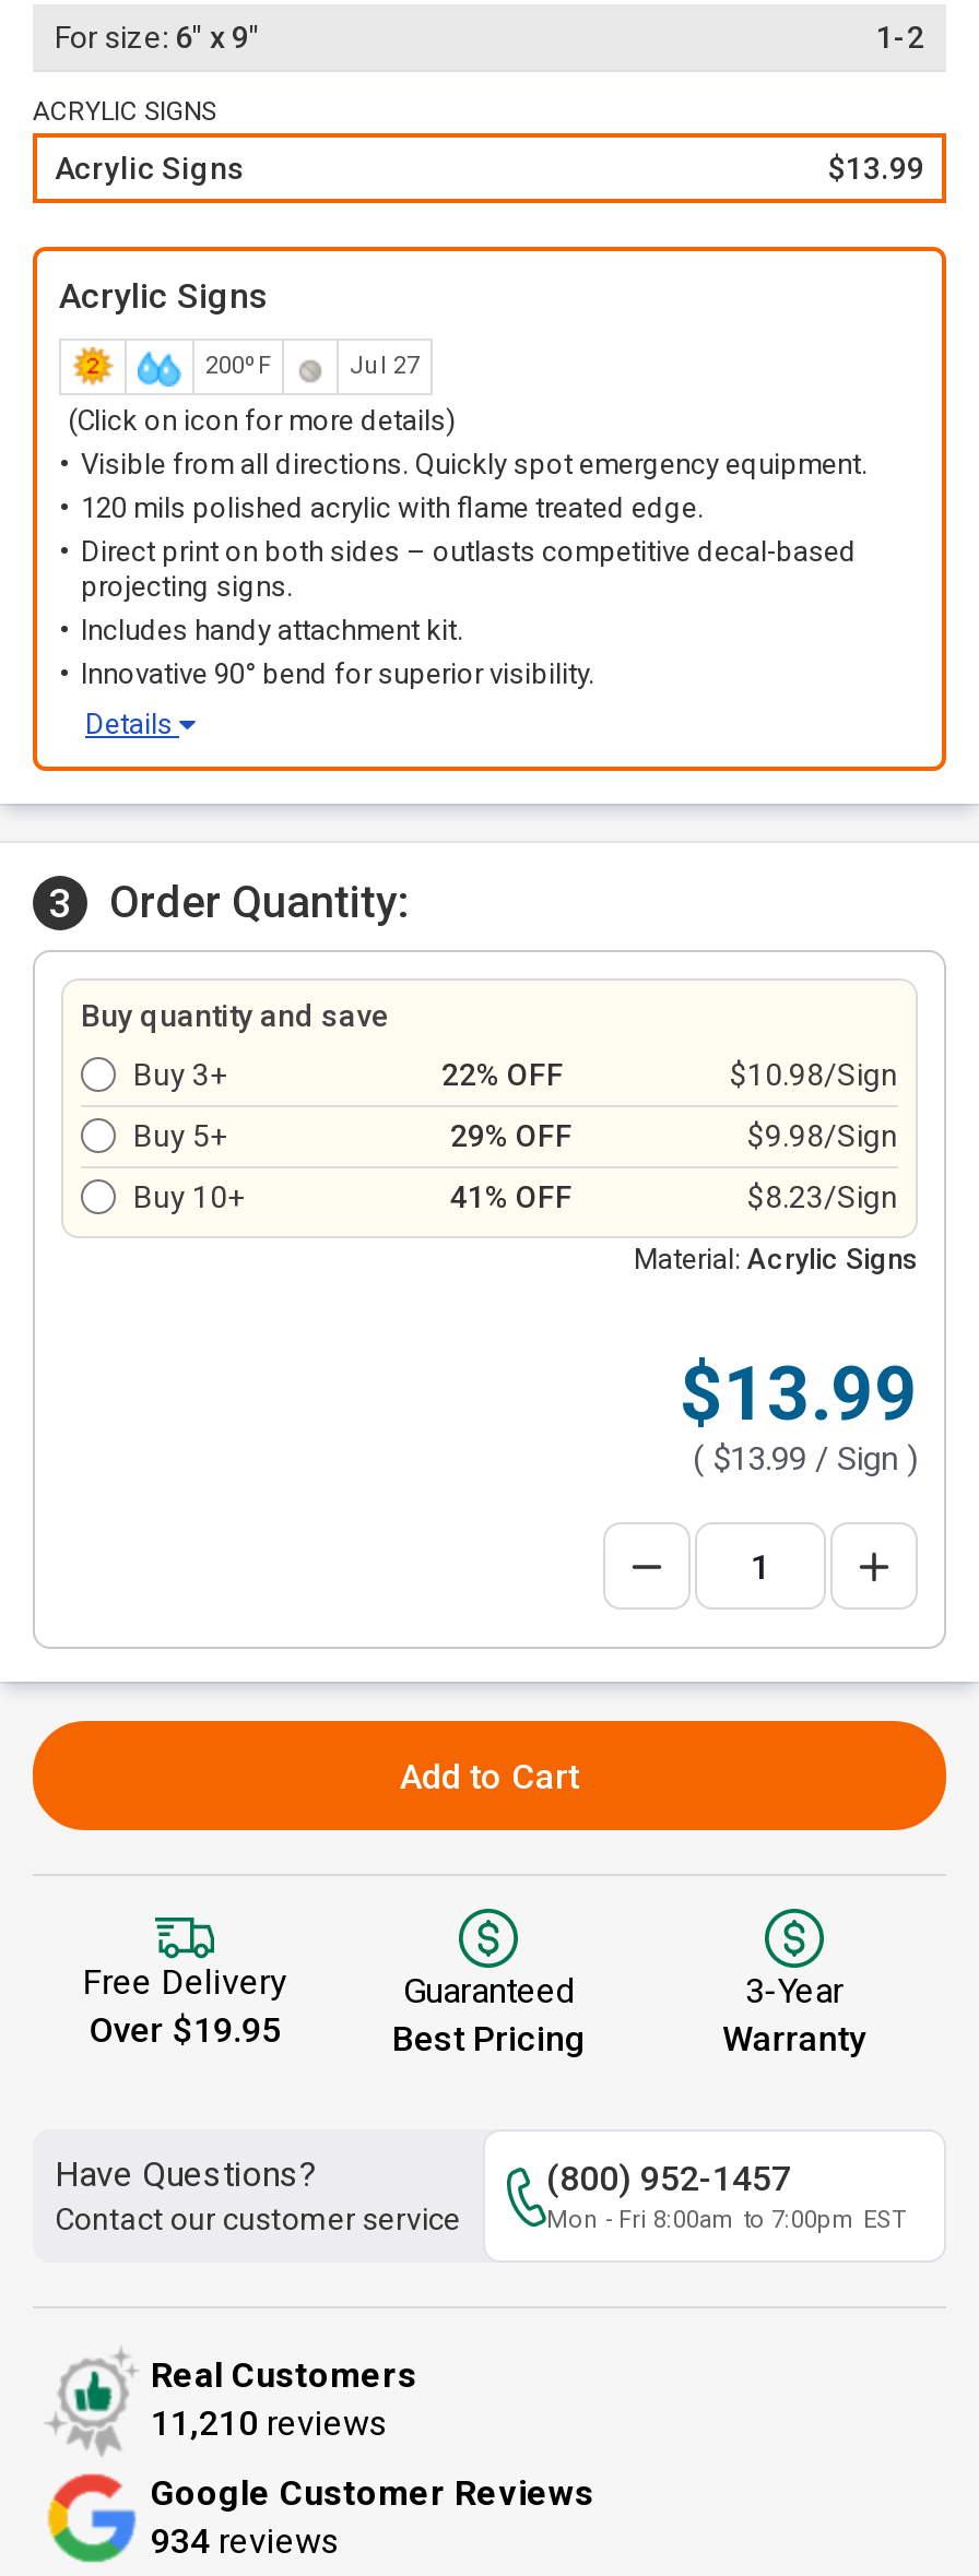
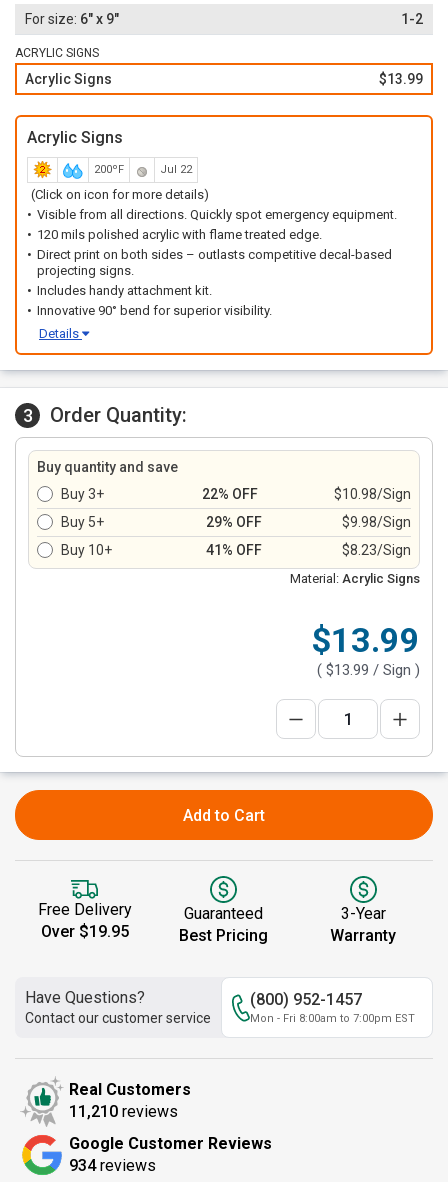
[350,352,420,380] Jul 27 -> [160,163,192,176] Jul 22

